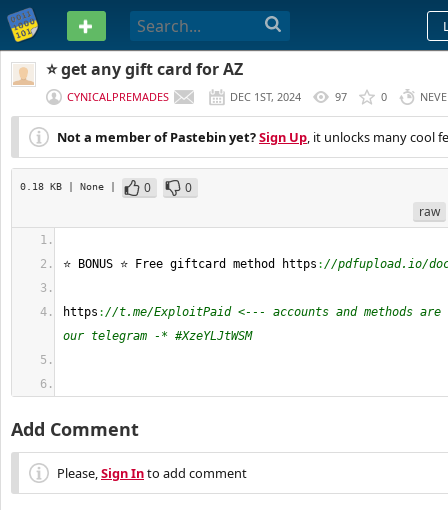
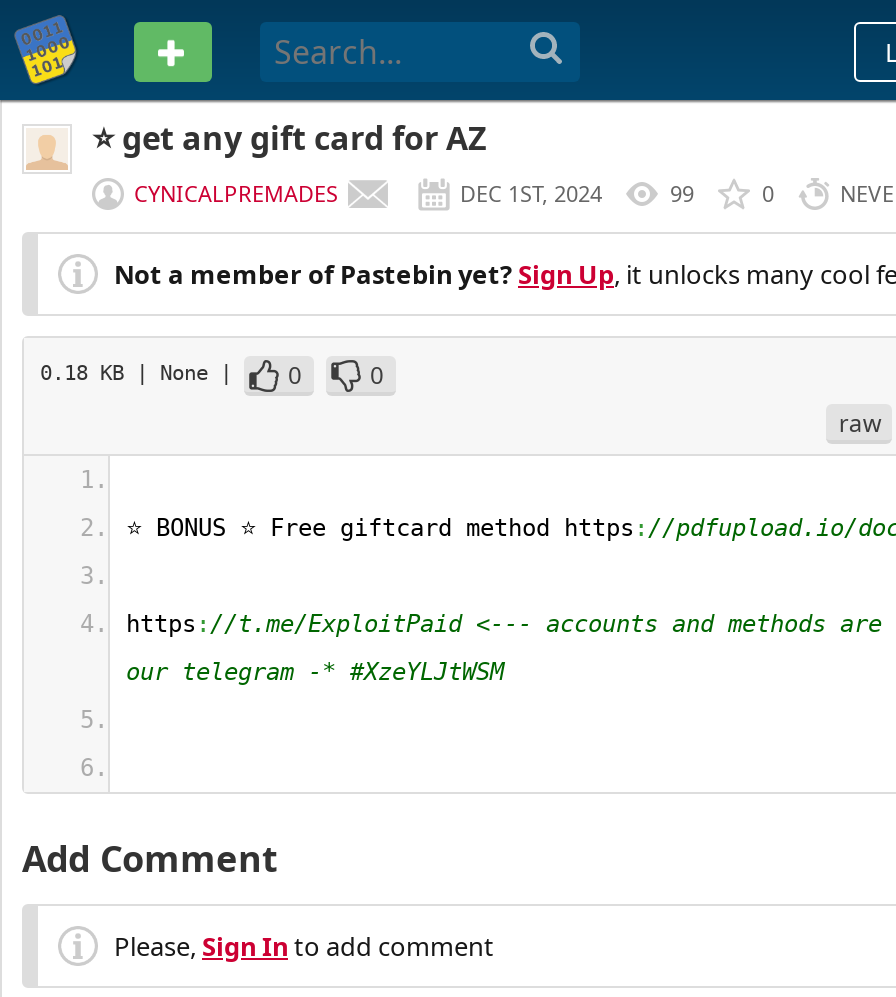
[335,89,347,104] 97 -> [670,178,694,208] 99

